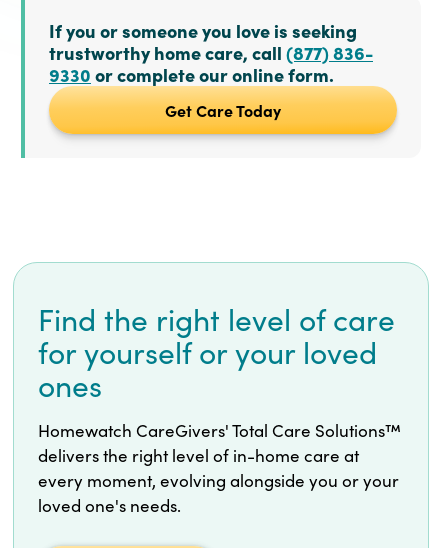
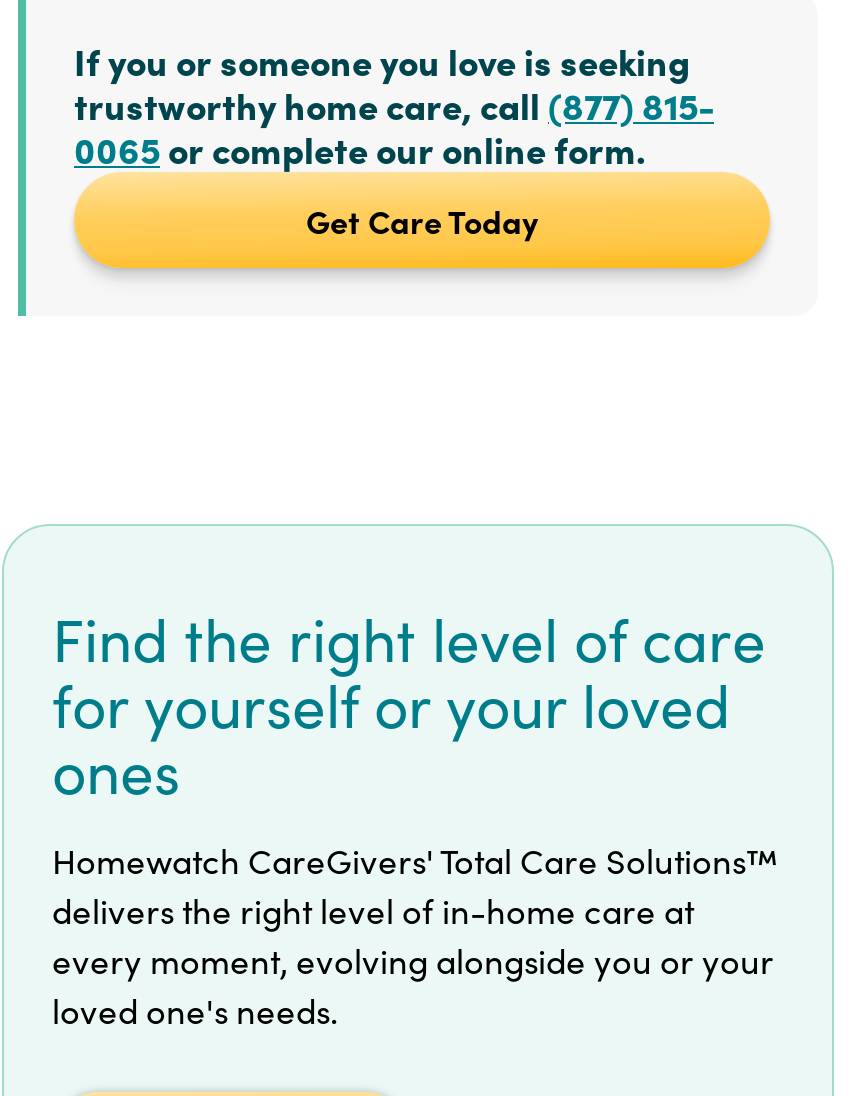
[49,40,373,65] trustworthy home care, call (877) 836- -> [74,80,714,130] trustworthy home care, call (877) 815-
[49,62,334,87] 9330 or complete our online form. -> [74,124,646,174] 0065 or complete our online form.

